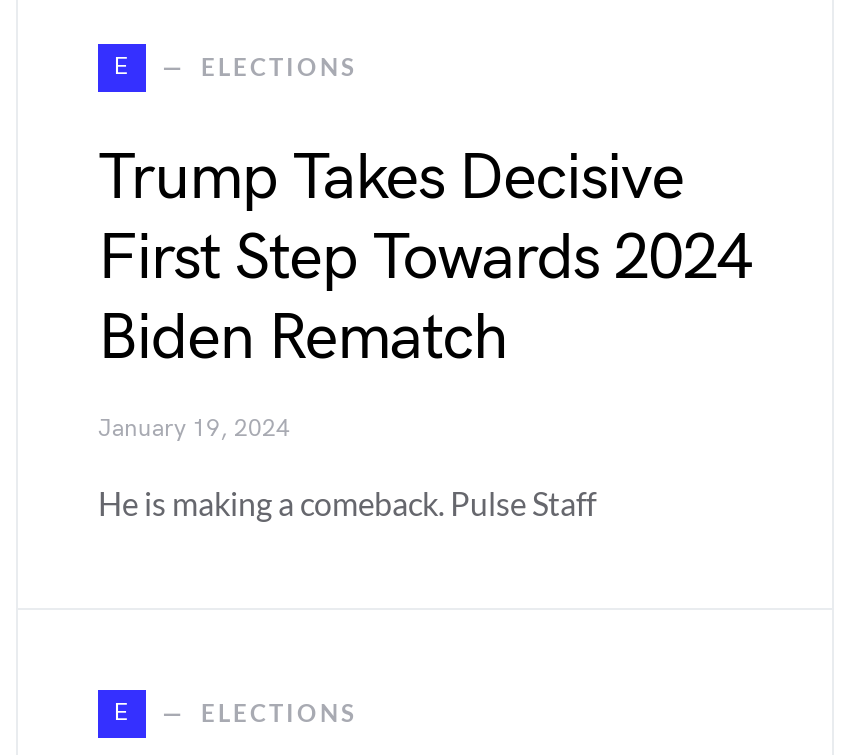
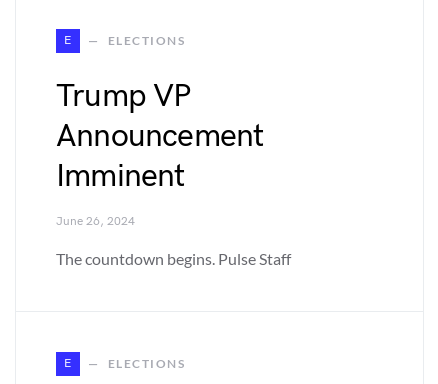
[98,139,751,377] Trump Takes Decisive | First Step Towards 2024 | Biden Rematch -> [56,77,263,196] Trump VP | Announcement | Imminent
[98,413,290,443] January 19, 2024 -> [56,214,135,229] June 26, 2024
[98,483,596,521] He is making a comeback. Pulse Staff -> [56,249,291,268] The countdown begins. Pulse Staff

